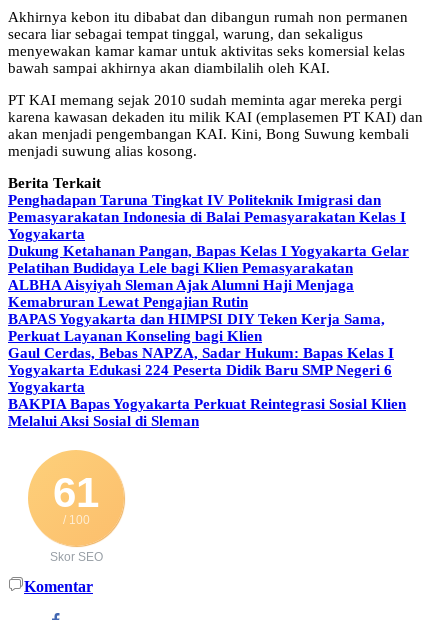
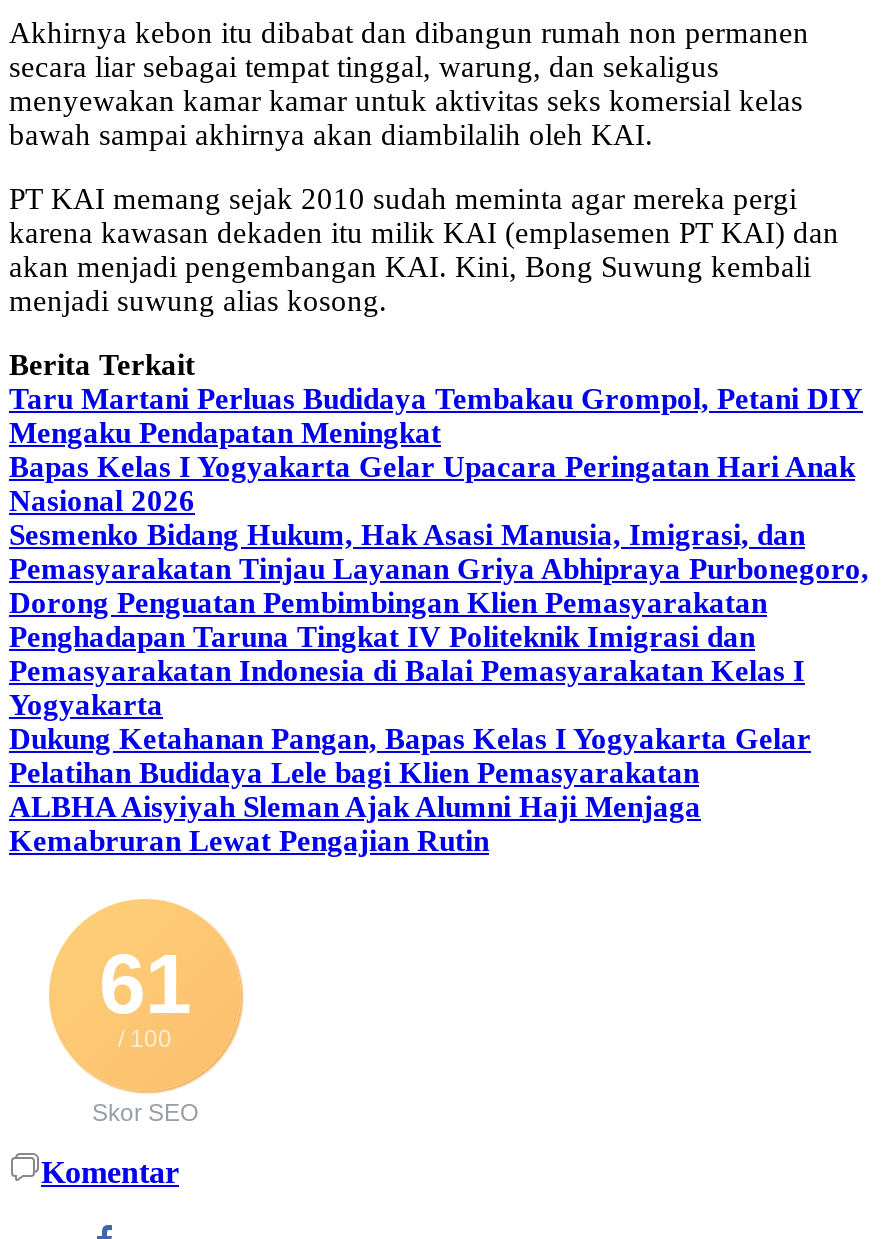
none -> [9,384,869,620] Taru Martani Perluas Budidaya Tembakau Grompol, Petani DIY | Mengaku Pendapatan Meningkat | Bapas Kelas I Yogyakarta Gelar Upacara Peringatan Hari Anak | Nasional 2026 | Sesmenko Bidang Hukum, Hak Asasi Manusia, Imigrasi, dan | Pemasyarakatan Tinjau Layanan Griya Abhipraya Purbonegoro, | Dorong Penguatan Pembimbingan Klien Pemasyarakatan
moved [8,192,409,310] -> [9,622,811,858]: Penghadapan Taruna Tingkat IV Politeknik Imigrasi dan | Pemasyarakatan Indonesia di Balai Pemasyarakatan Kelas I | Yogyakarta | Dukung Ketahanan Pangan, Bapas Kelas I Yogyakarta Gelar | Pelatihan Budidaya Lele bagi Klien Pemasyarakatan | ALBHA Aisyiyah Sleman Ajak Alumni Haji Menjaga | Kemabruran Lewat Pengajian Rutin
[8,311,406,429] BAPAS Yogyakarta dan HIMPSI DIY Teken Kerja Sama, | Perkuat Layanan Konseling bagi Klien | Gaul Cerdas, Bebas NAPZA, Sadar Hukum: Bapas Kelas I | Yogyakarta Edukasi 224 Peserta Didik Baru SMP Negeri 6 | Yogyakarta | BAKPIA Bapas Yogyakarta Perkuat Reintegrasi Sosial Klien | Melalui Aksi Sosial di Sleman -> none

